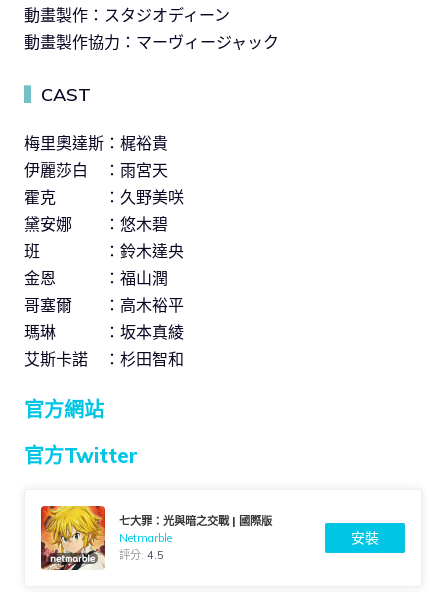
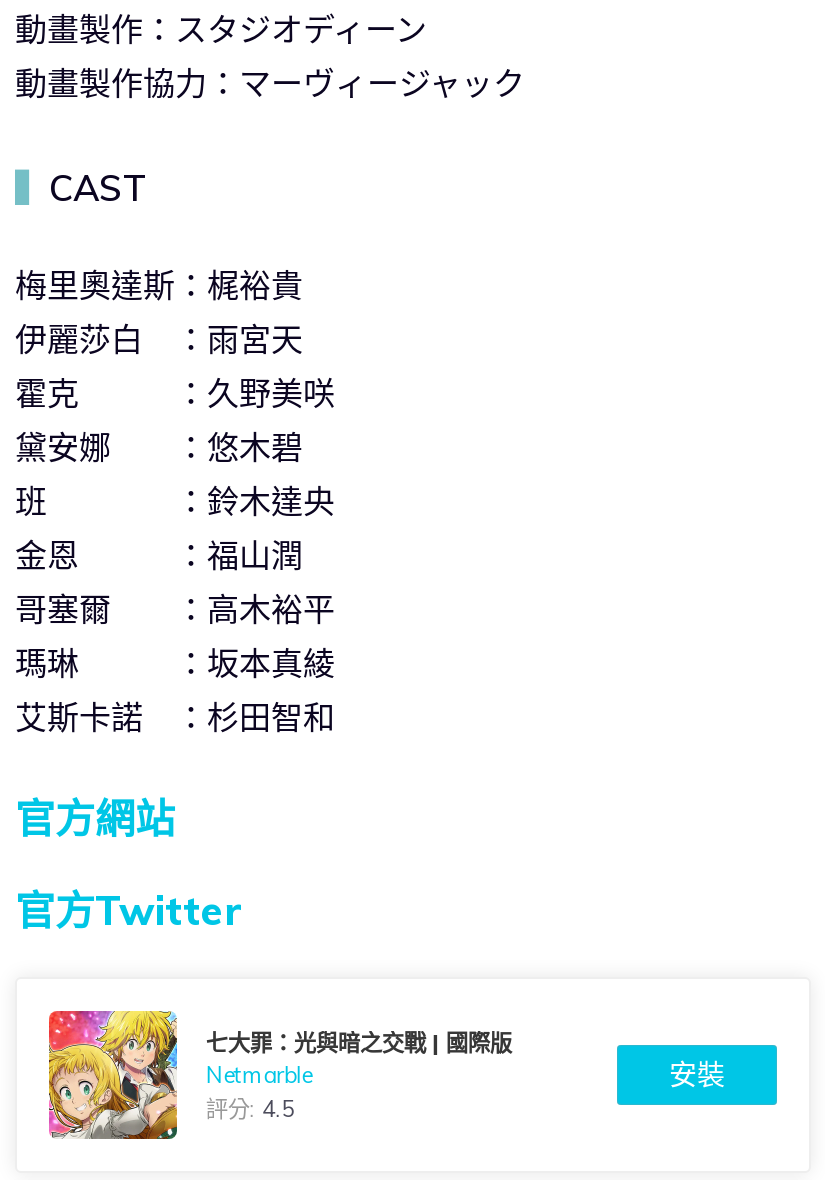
[40,505,106,571] [image] -> [47,1008,179,1142] [image]

